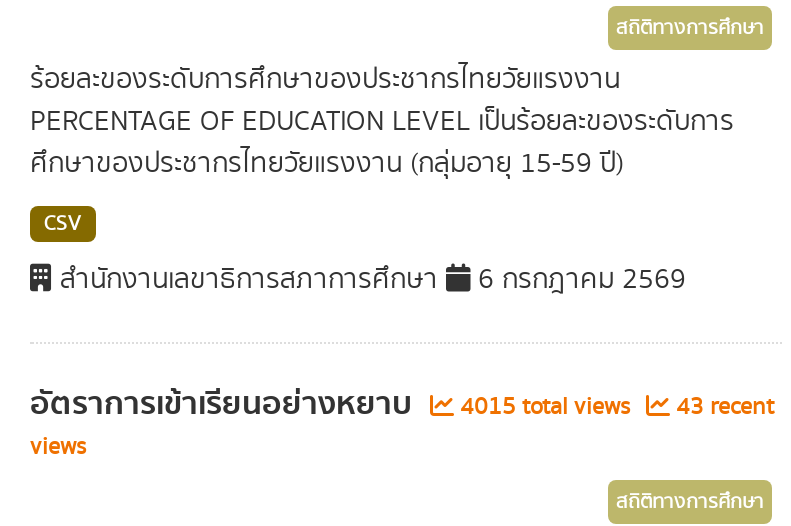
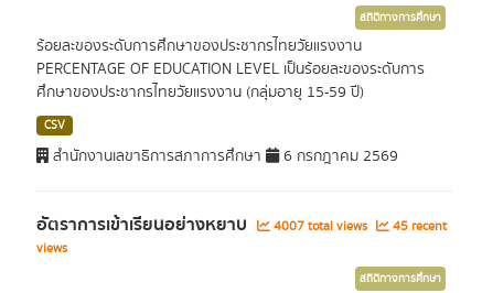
[454,390,636,424] 4015 total views -> [270,217,371,236] 4007 total views
[670,390,774,424] 43 recent -> [389,217,447,236] 45 recent

